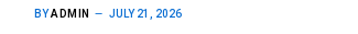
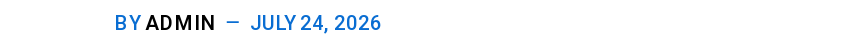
[34,8,181,20] BY ADMIN JULY 21, 2026 -> [115,13,382,35] BY ADMIN JULY 24, 2026

